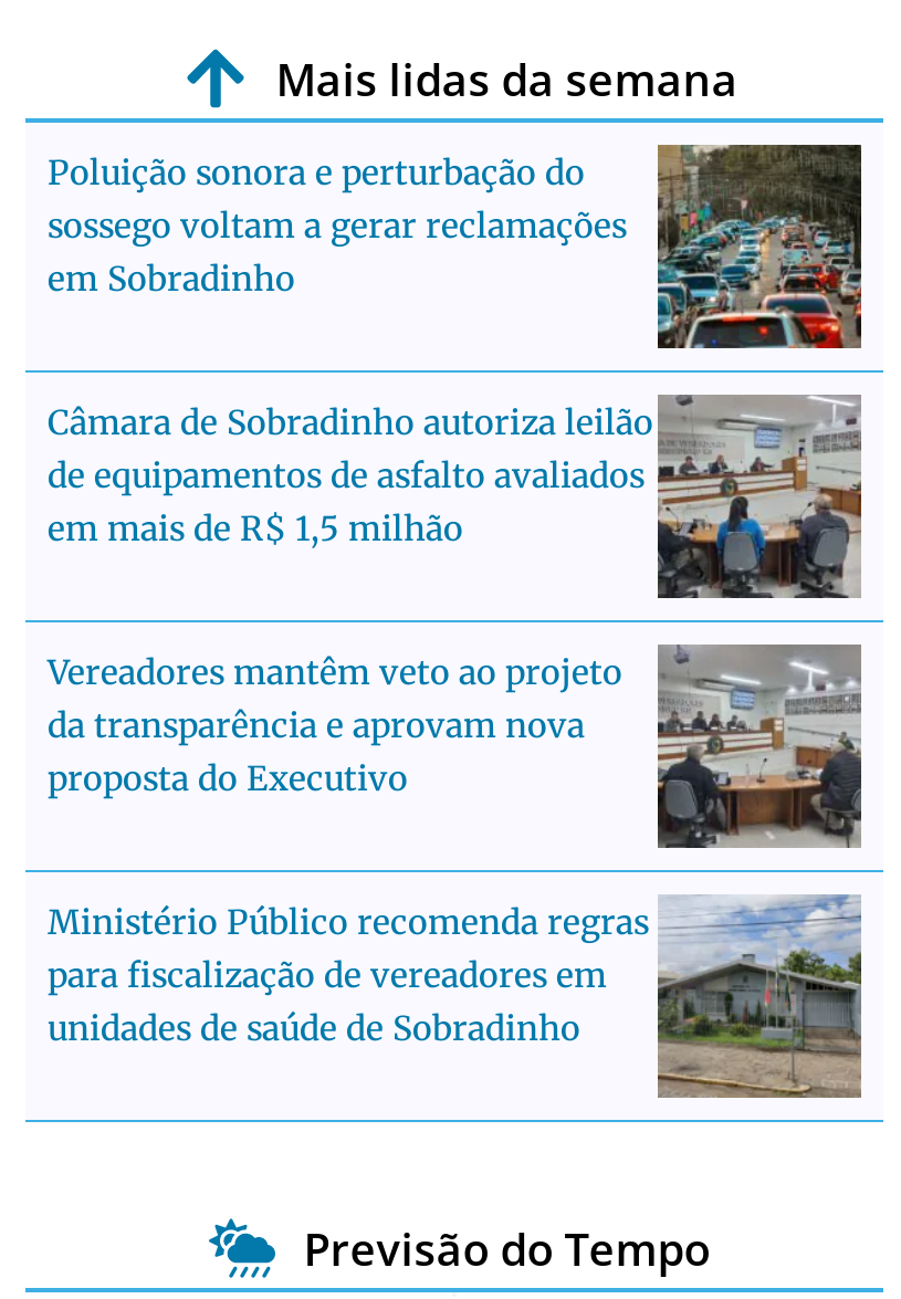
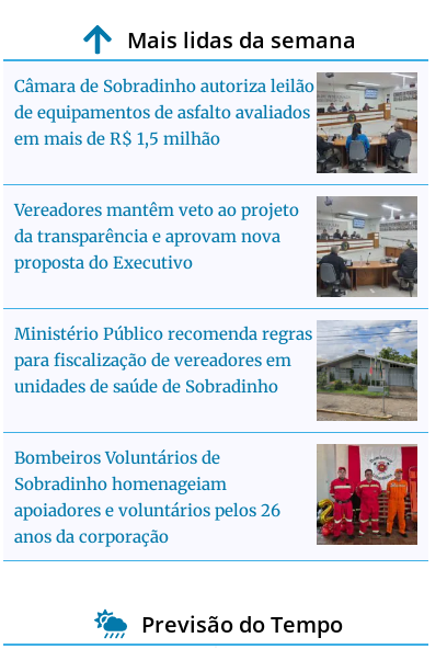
[48,143,863,350] [image] | Poluição sonora e perturbação do | sossego voltam a gerar reclamações | em Sobradinho -> none
moved [48,392,866,1048] -> [14,71,420,396]: [image] | Câmara de Sobradinho autoriza leilão | de equipamentos de asfalto avaliados | ... | para fiscalização de vereadores em | unidades de saúde de Sobradinho
none -> [14,443,419,546] [image] | Bombeiros Voluntários de | Sobradinho homenageiam | apoiadores e voluntários pelos 26 | anos da corporação

